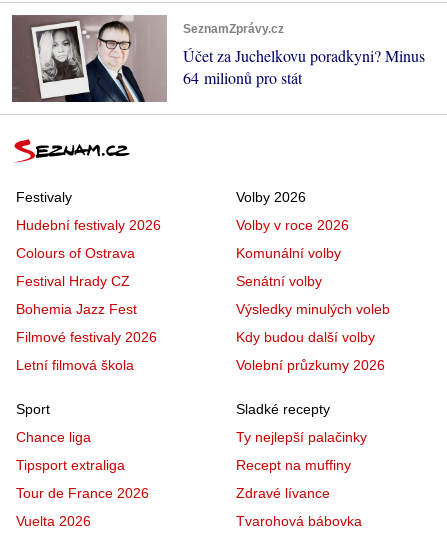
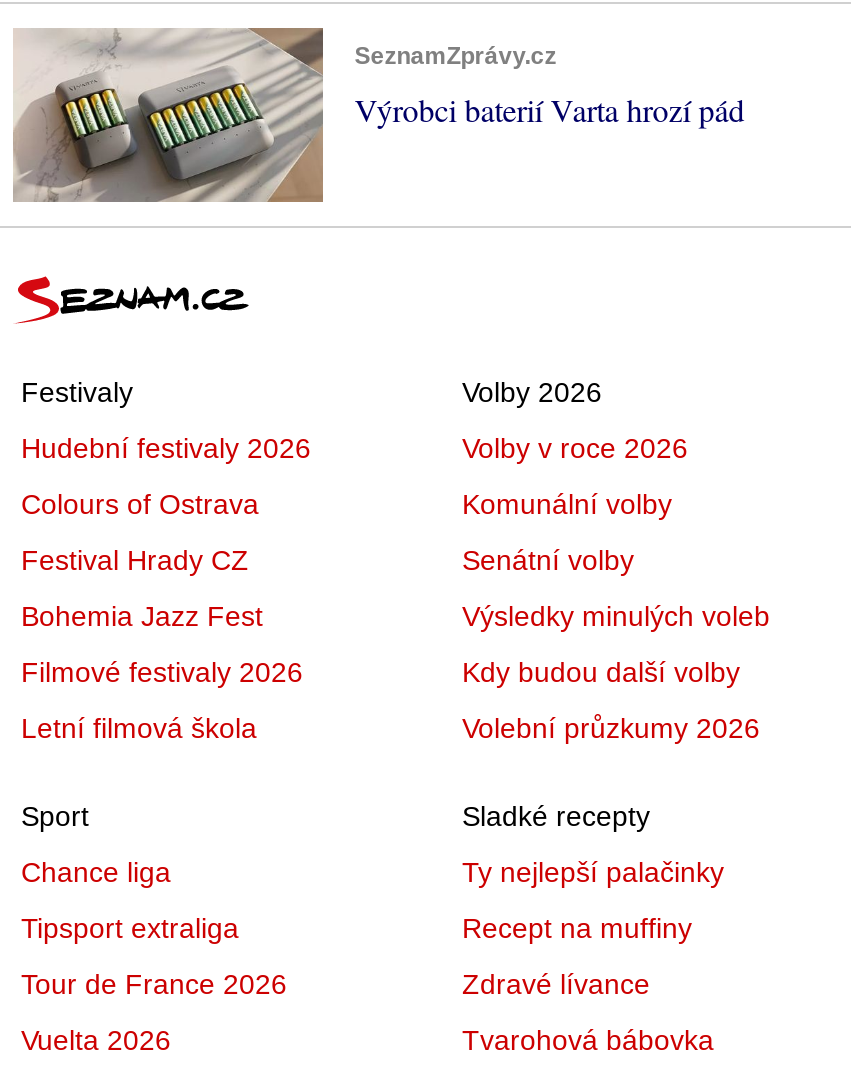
[11,14,425,103] [image] | Účet za Juchelkovu poradkyni? Minus | 64 milionů pro stát -> [13,27,744,203] [image] | Výrobci baterií Varta hrozí pád

